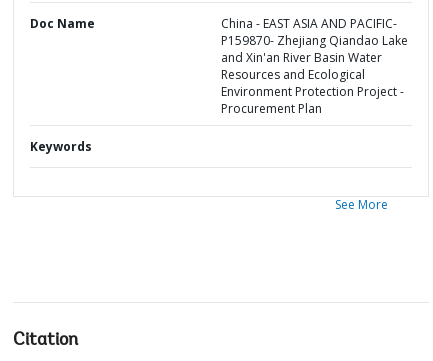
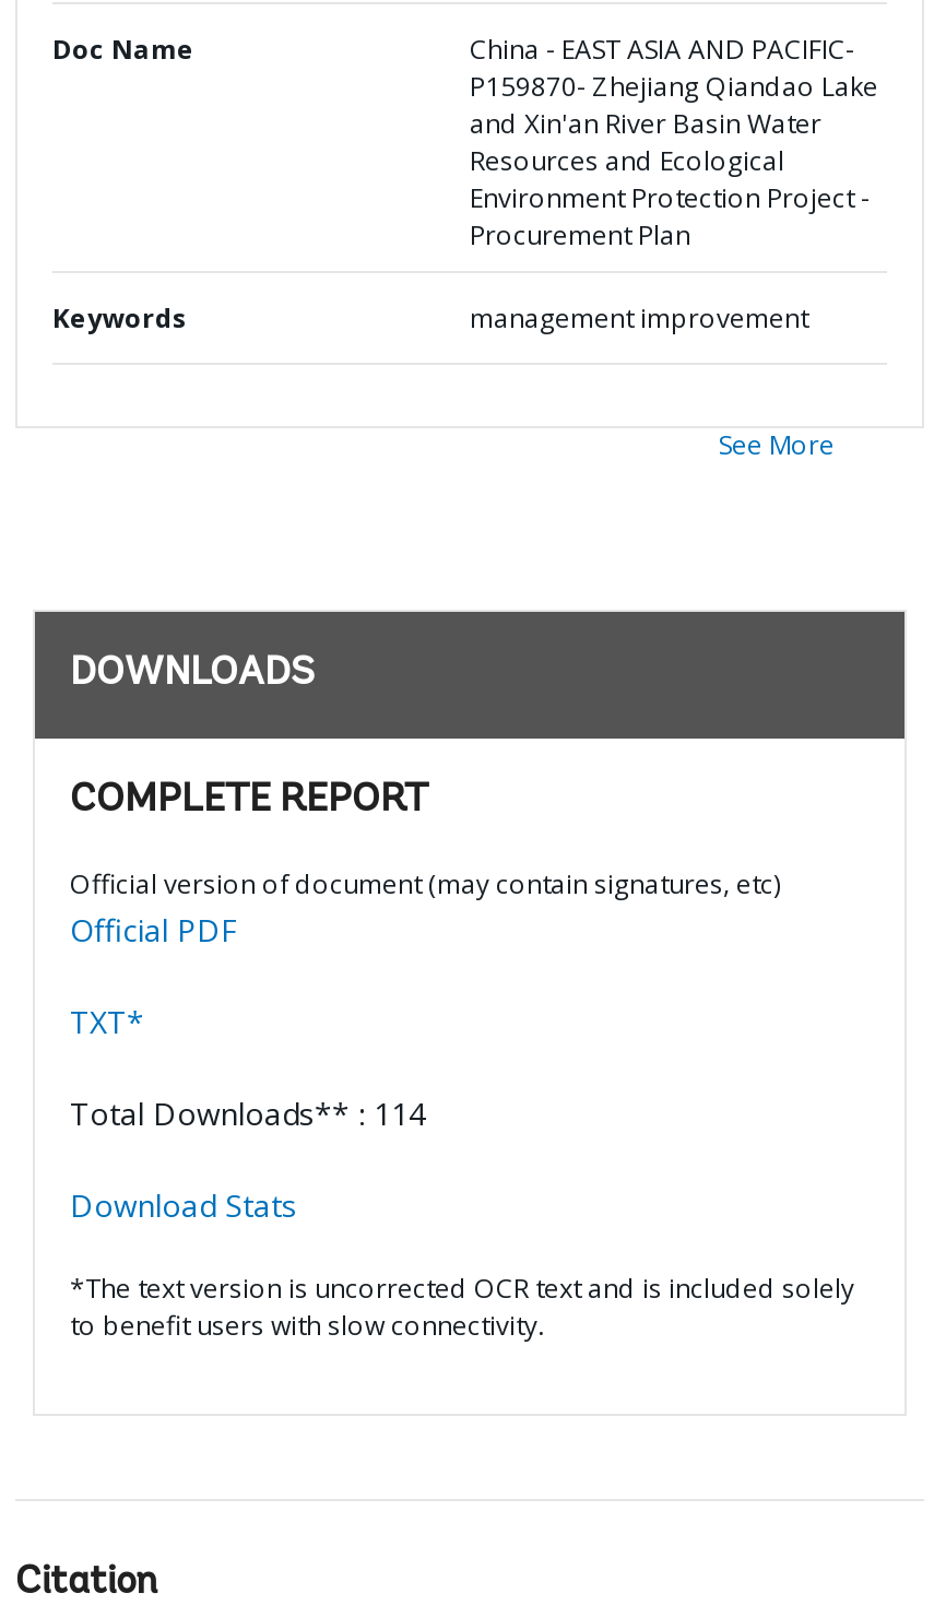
none -> [470,299,808,337] management improvement
none -> [70,656,854,1344] DOWNLOADS | COMPLETE REPORT | Official version of document (may contain signatures, etc) | Official PDF | TXT* | Total Downloads** : 114 | Download Stats | *The text version is uncorrected OCR text and is included solely | to benefit users with slow connectivity.

